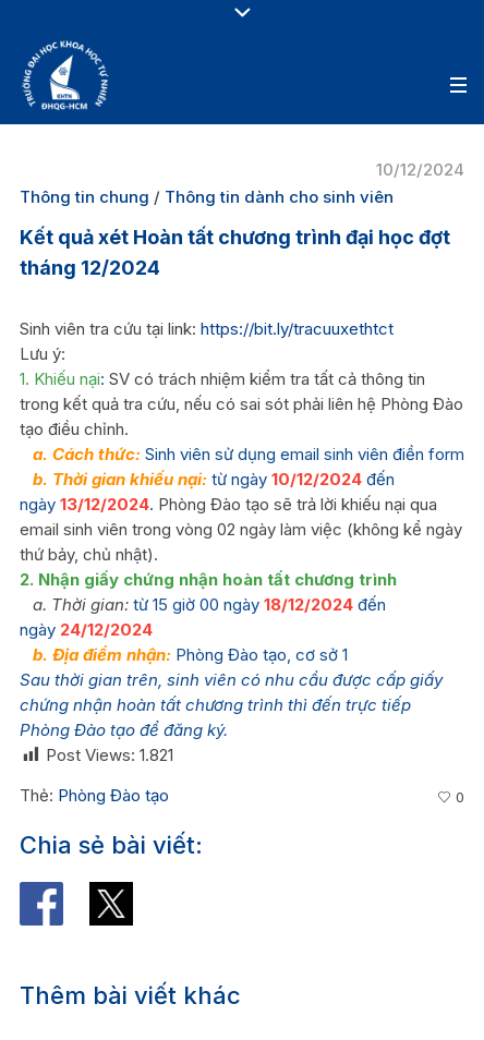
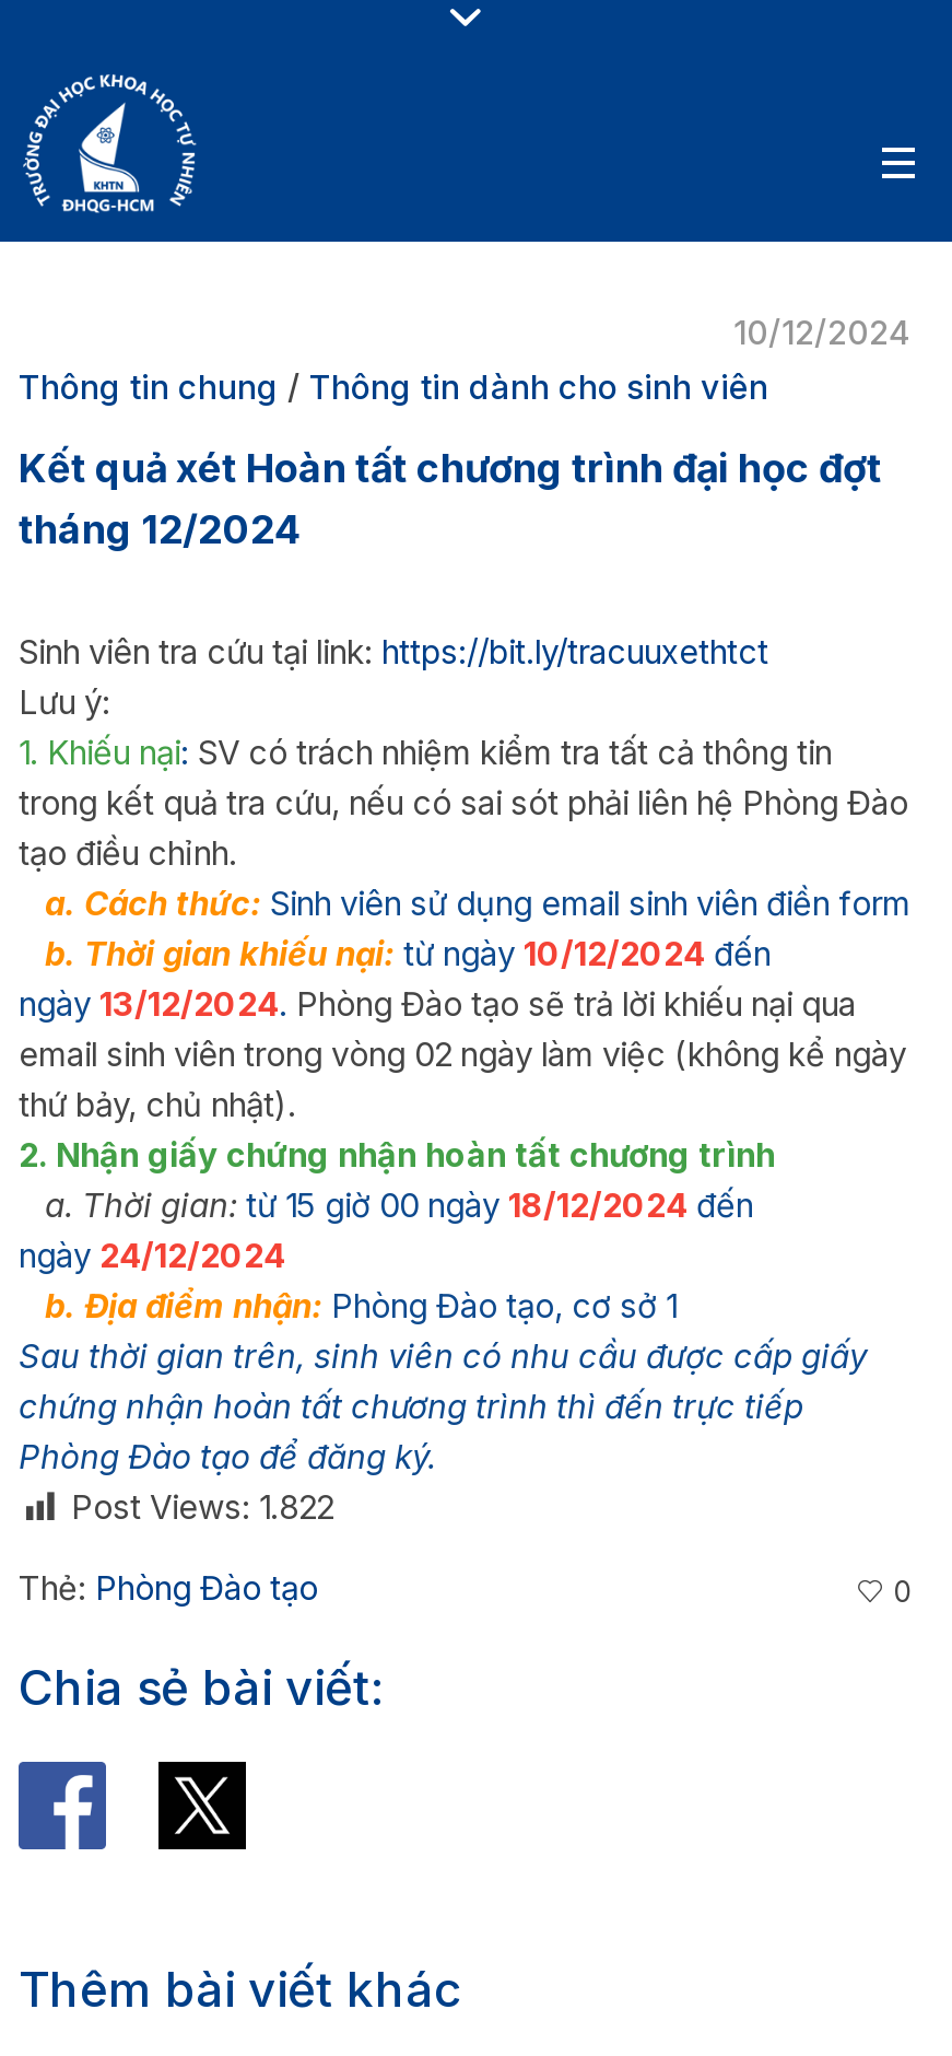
[46,744,173,765] Post Views: 1.821 -> [71,1486,333,1528] Post Views: 1.822

